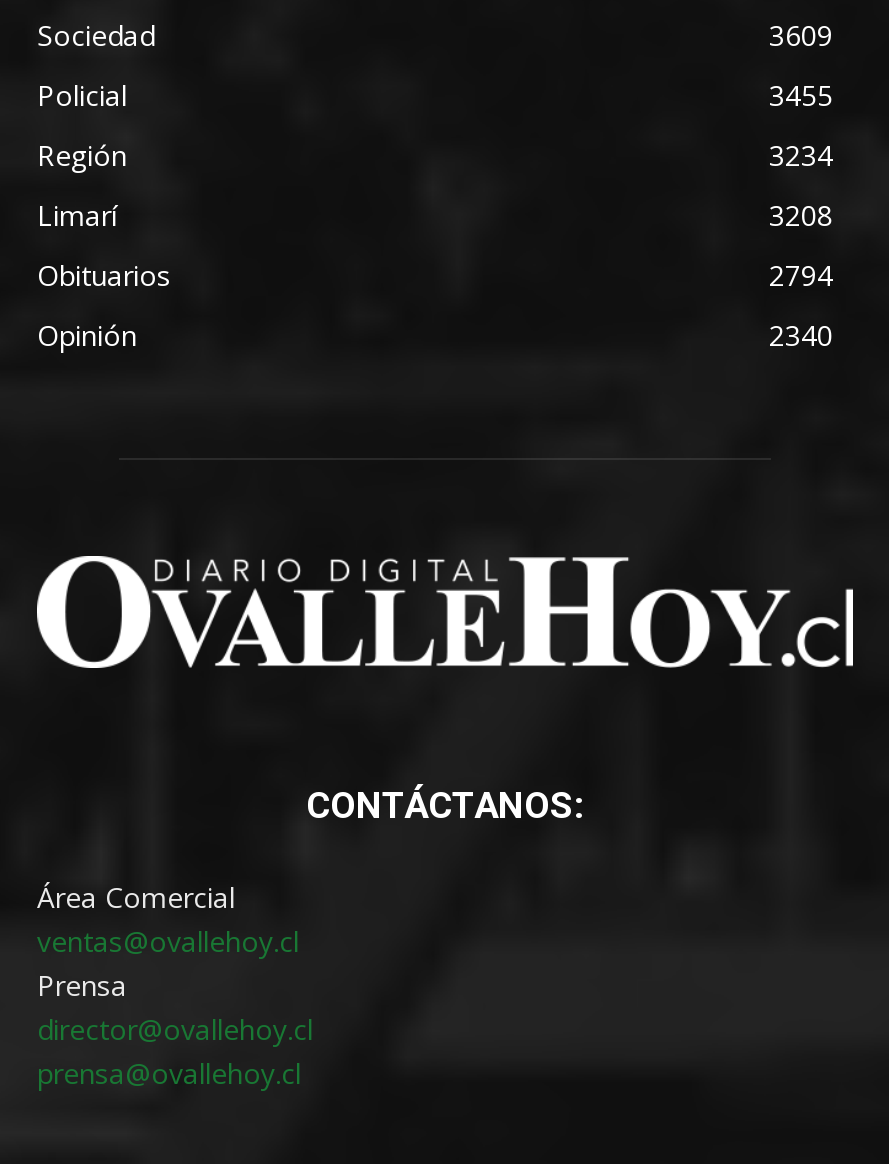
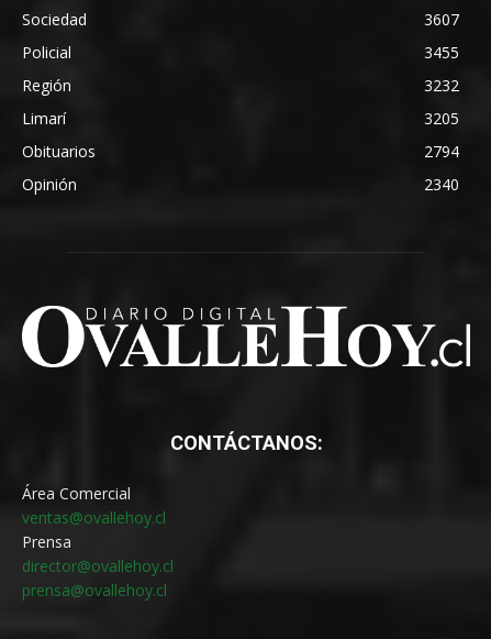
[769,16,833,54] 3609 -> [424,9,459,30] 3607
[769,136,833,174] 3234 -> [424,75,459,96] 3232
[769,196,833,234] 3208 -> [424,108,459,129] 3205

